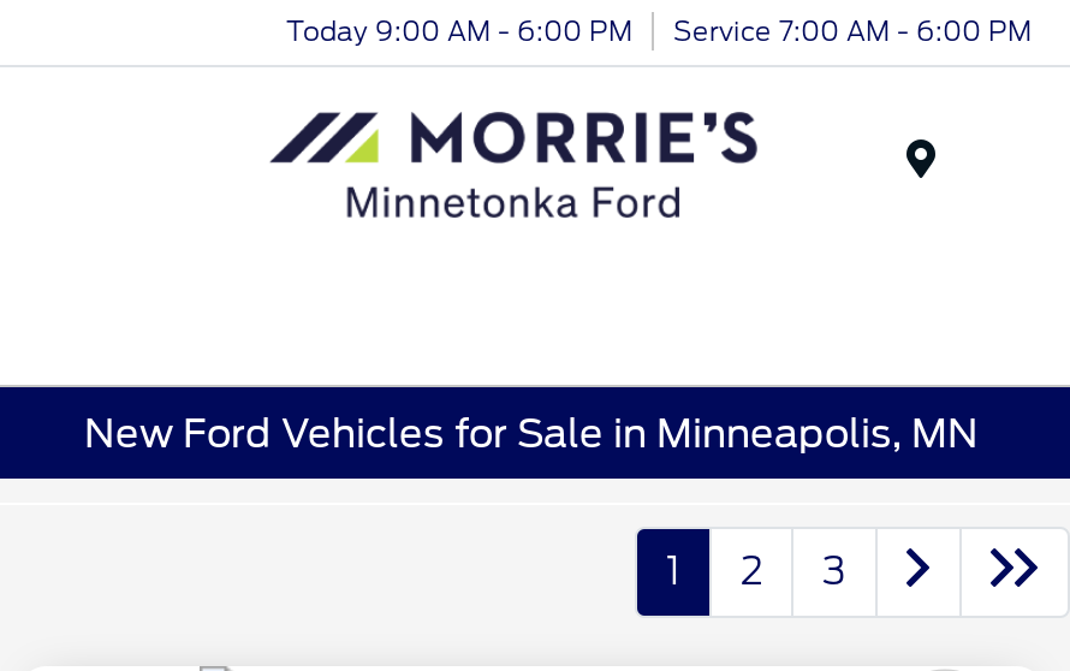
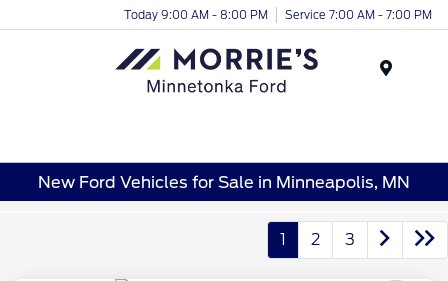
[286,13,632,47] Today 9:00 AM - 6:00 PM -> [124,7,268,21] Today 9:00 AM - 8:00 PM
[673,13,1032,47] Service 7:00 AM - 6:00 PM -> [285,7,432,21] Service 7:00 AM - 7:00 PM

